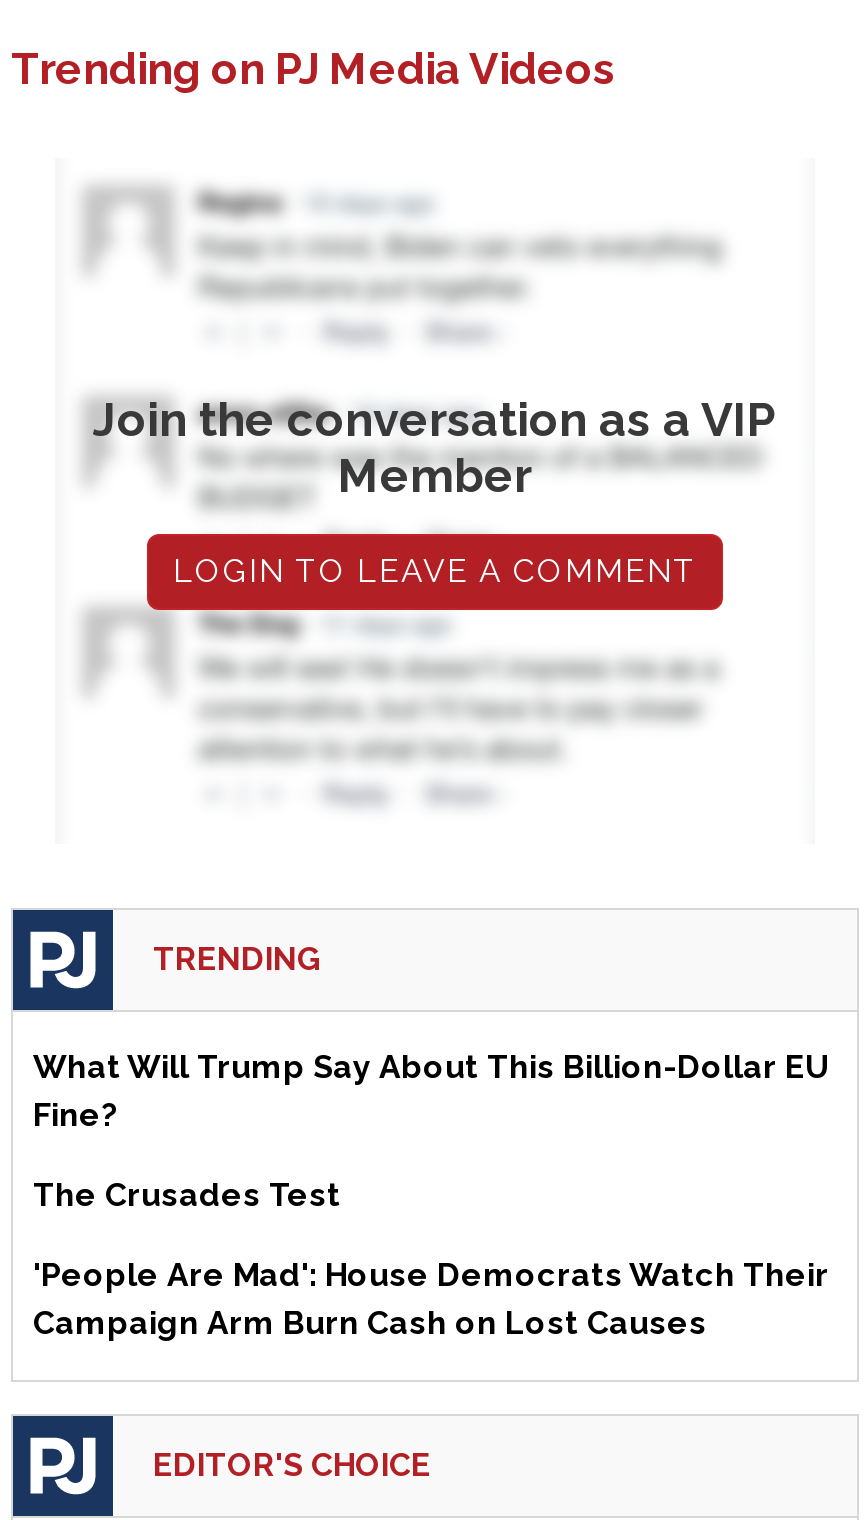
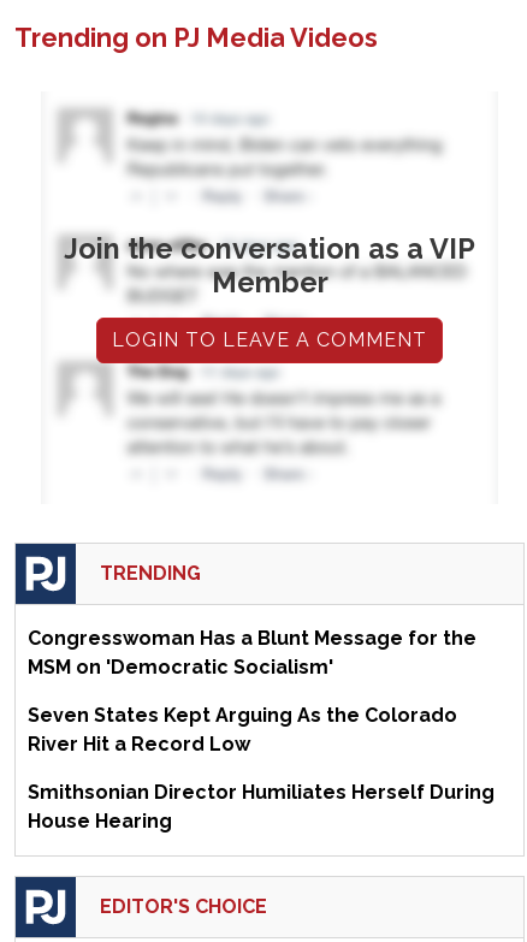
[33,1048,829,1134] What Will Trump Say About This Billion-Dollar EU | Fine? -> [28,627,476,679] Congresswoman Has a Blunt Message for the | MSM on 'Democratic Socialism'
[33,1176,341,1214] The Crusades Test -> [28,704,457,756] Seven States Kept Arguing As the Colorado | River Hit a Record Low
[33,1256,829,1342] 'People Are Mad': House Democrats Watch Their | Campaign Arm Burn Cash on Lost Causes -> [28,781,495,833] Smithsonian Director Humiliates Herself During | House Hearing

